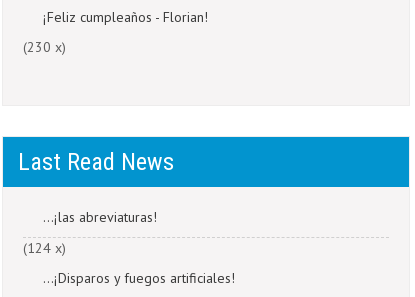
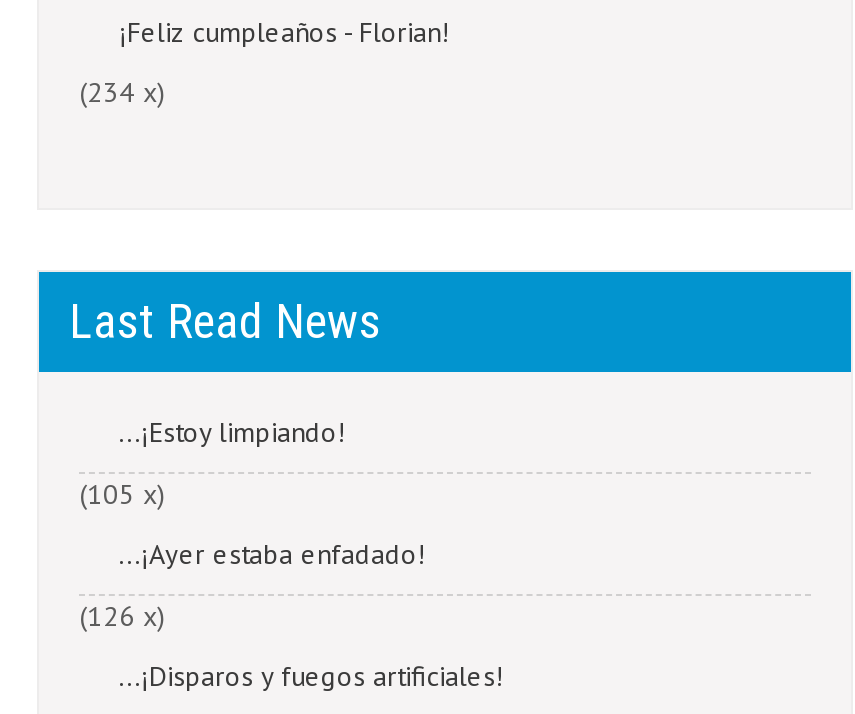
[23,38,66,56] (230 x) -> [79,74,165,110] (234 x)
[23,208,157,257] ...¡las abreviaturas! | (124 x) -> [79,414,425,634] ...¡Estoy limpiando! | (105 x) | ...¡Ayer estaba enfadado! | (126 x)

